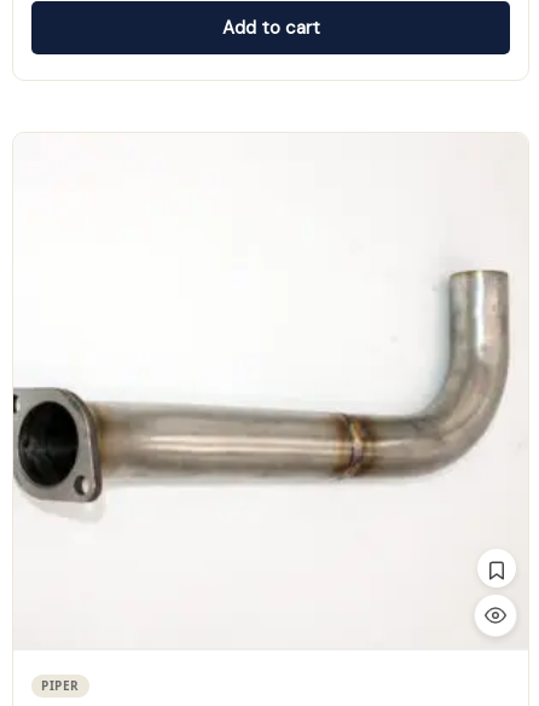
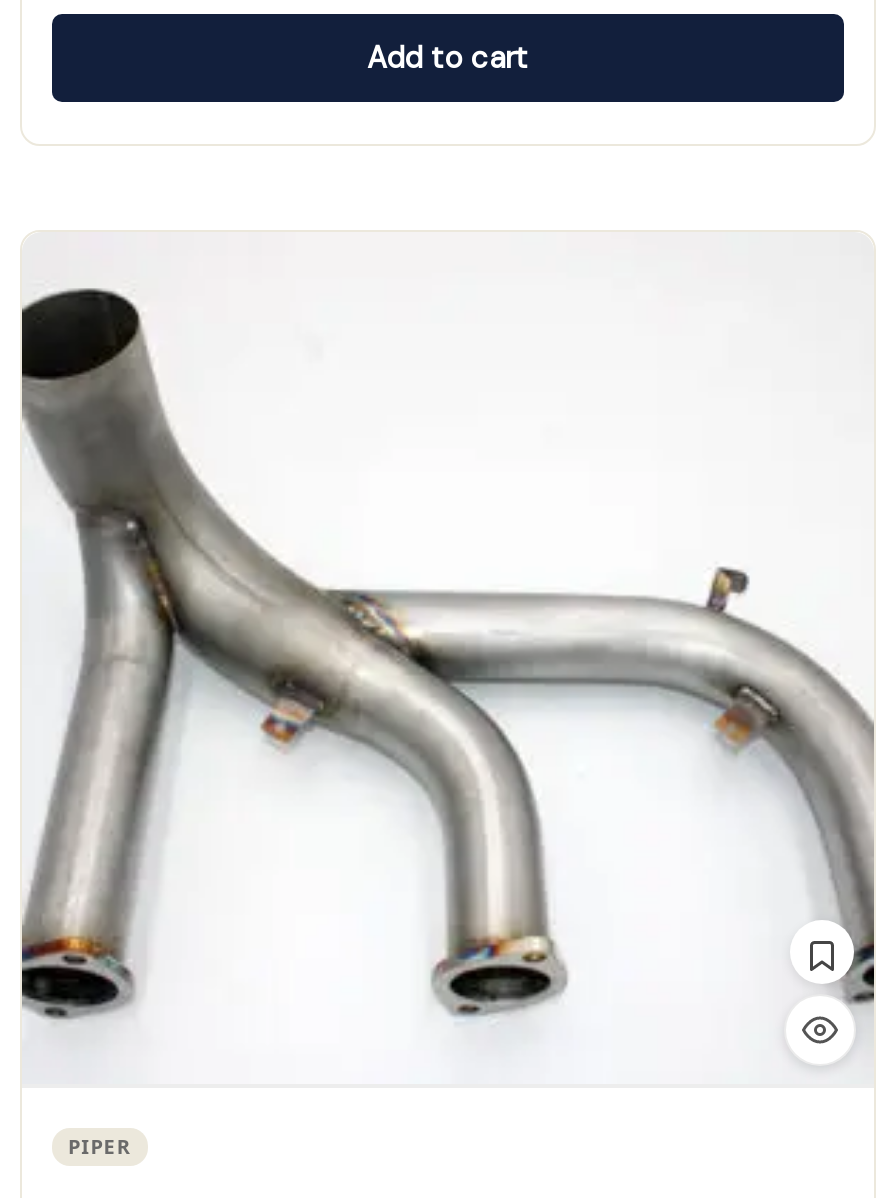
[12,167,528,612] [image] -> [20,286,876,1026] [image]

